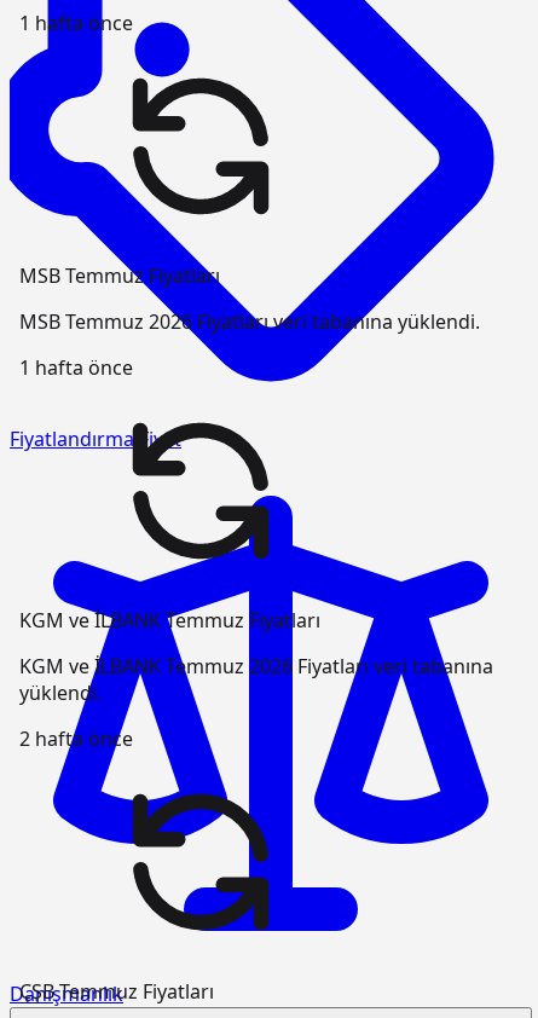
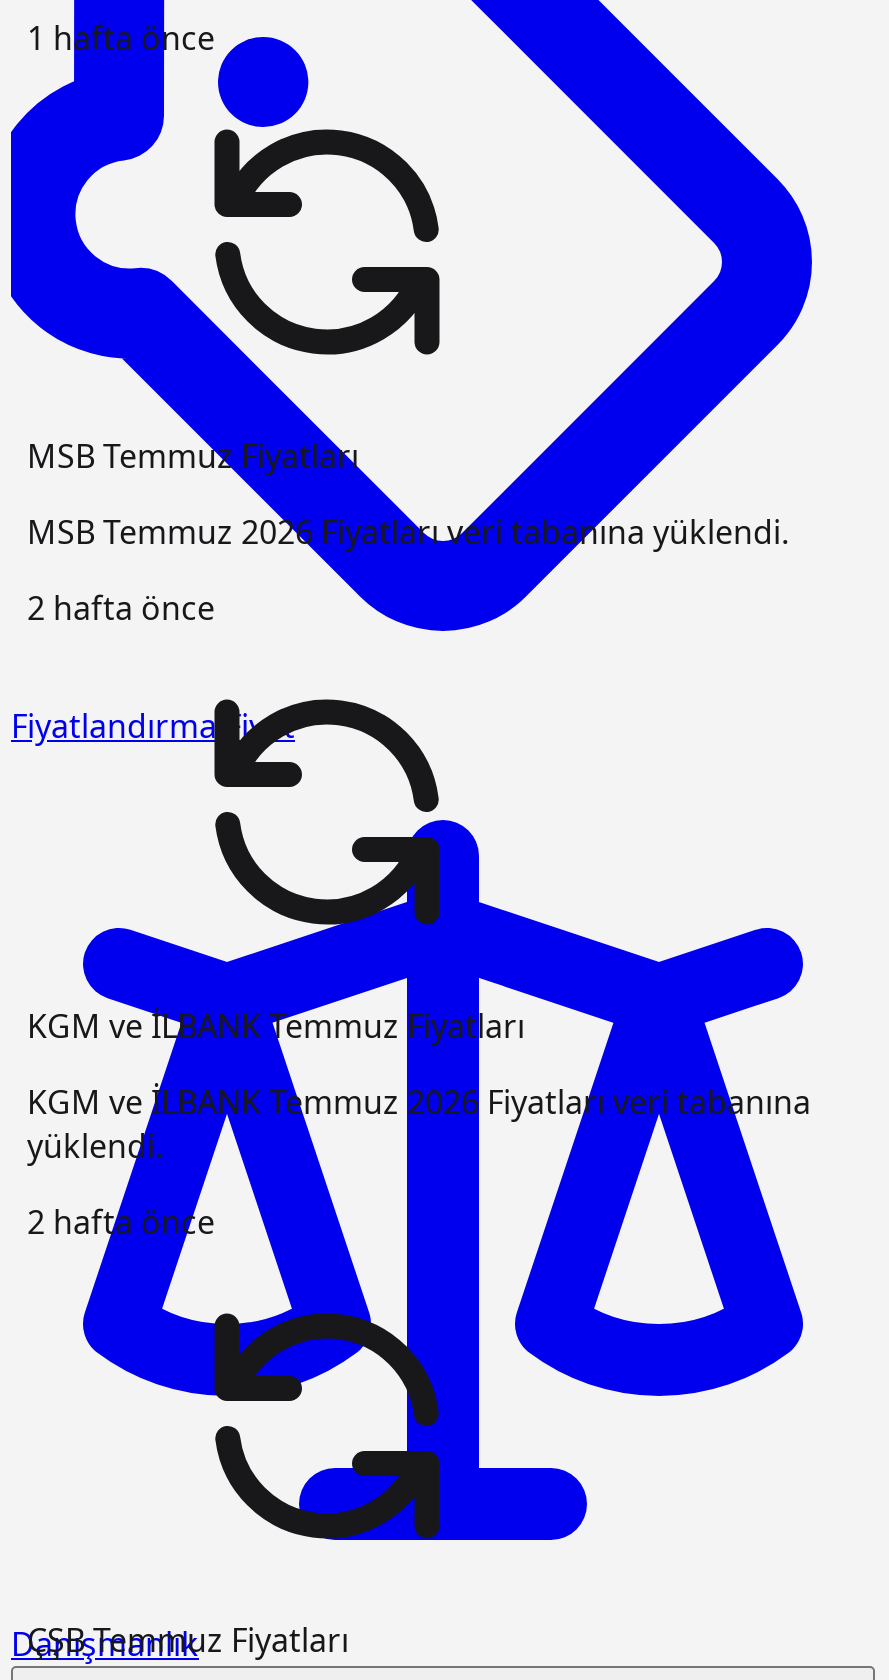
[19,355,133,381] 1 hafta önce -> [27,587,215,631] 2 hafta önce

